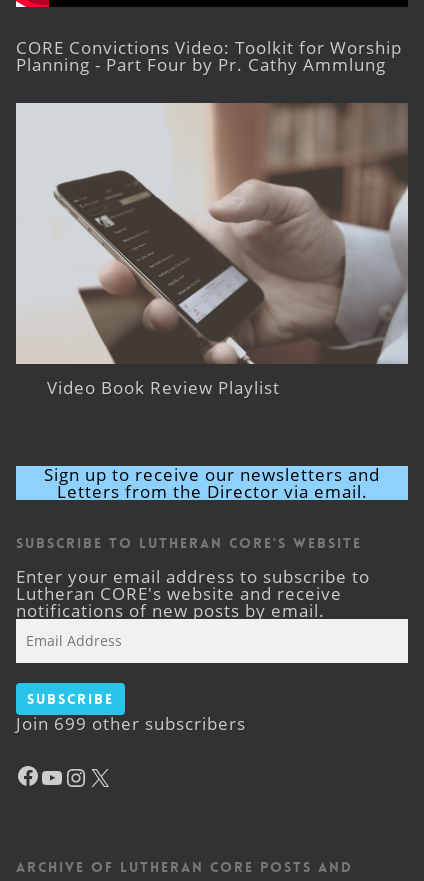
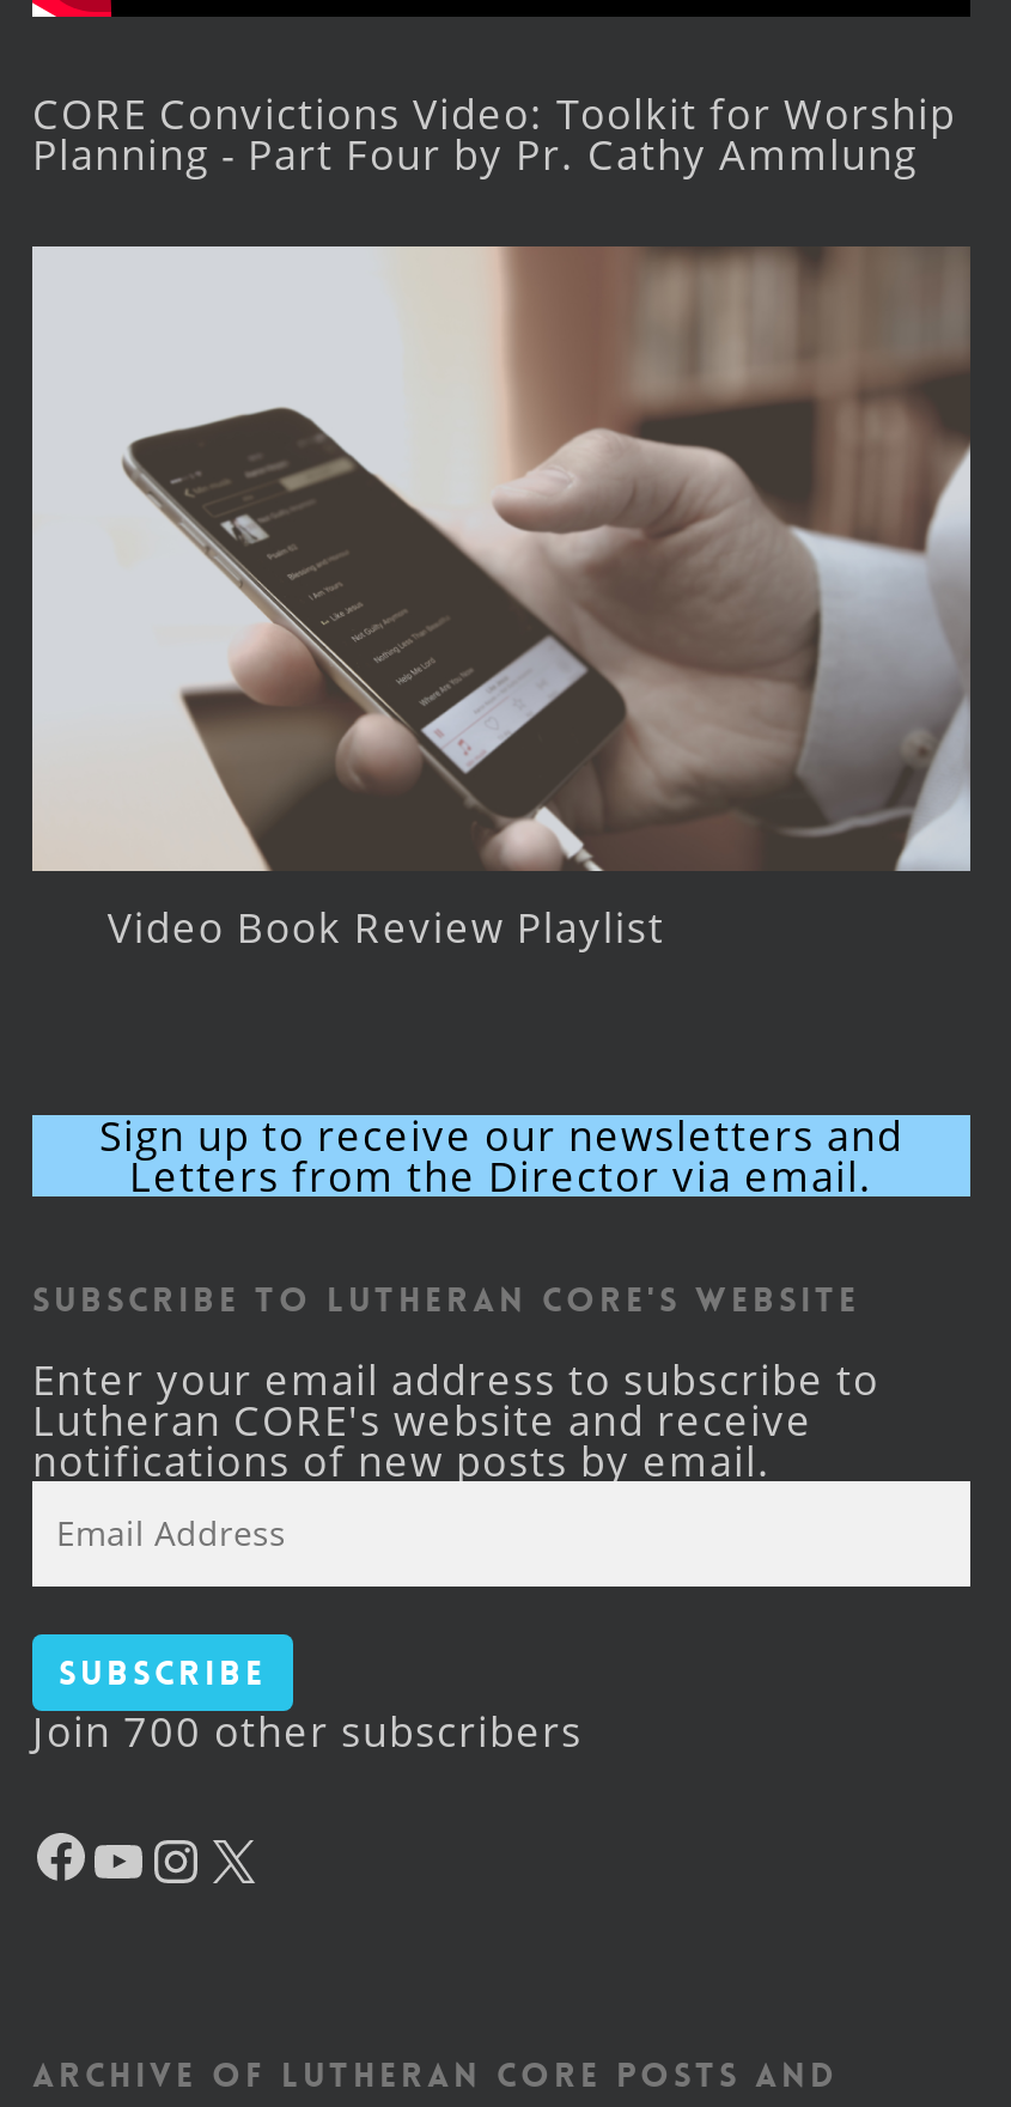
[16,712,246,735] Join 699 other subscribers -> [32,1704,583,1759] Join 700 other subscribers

